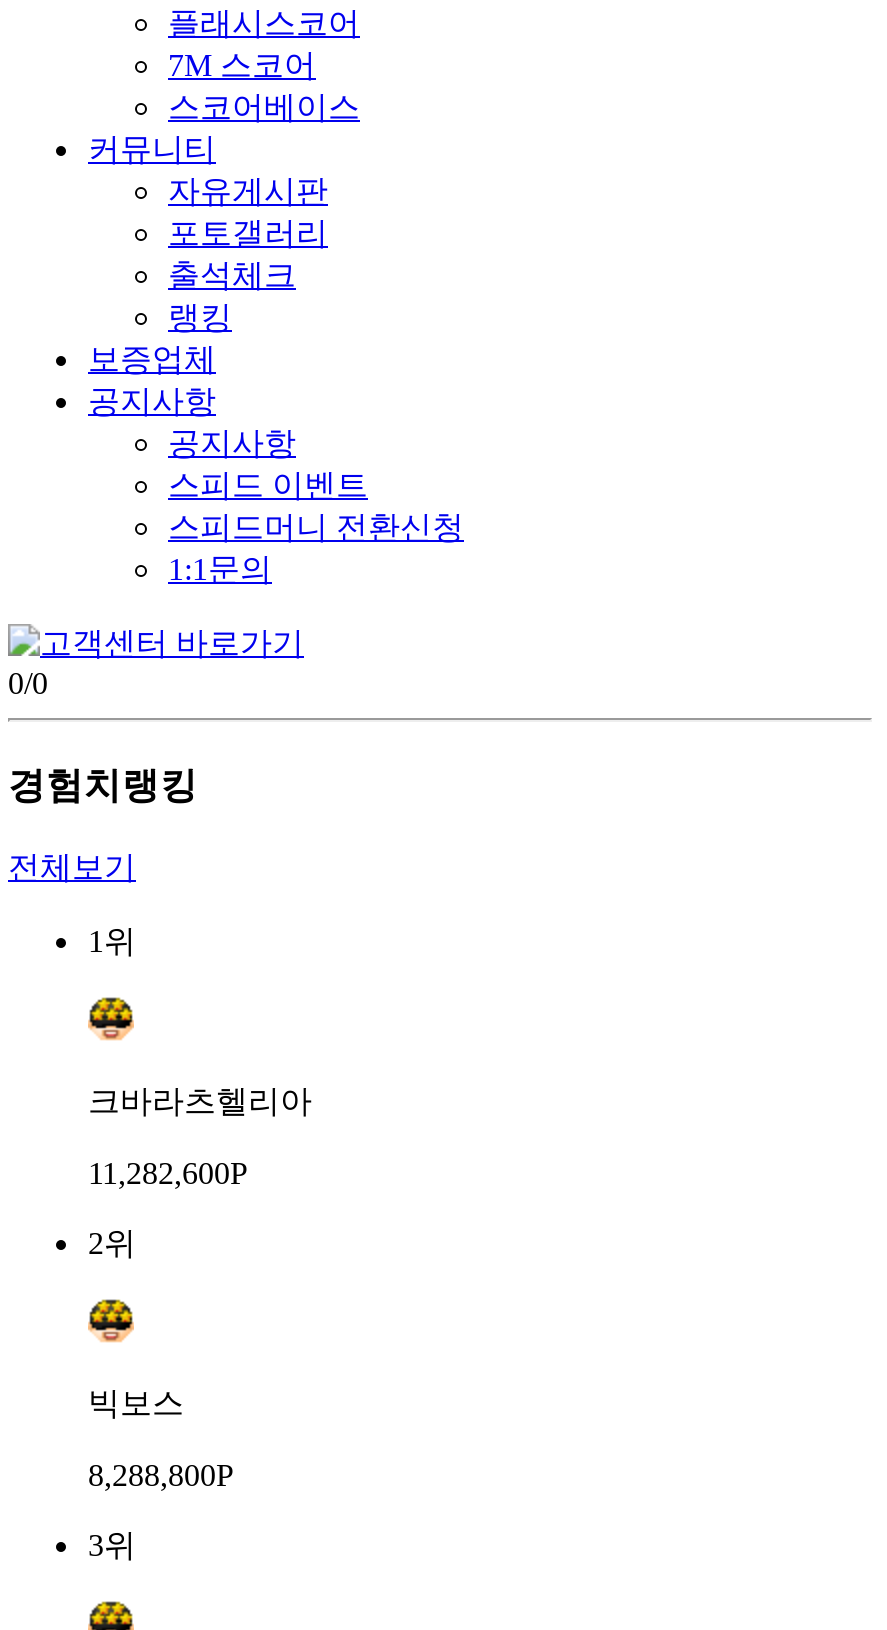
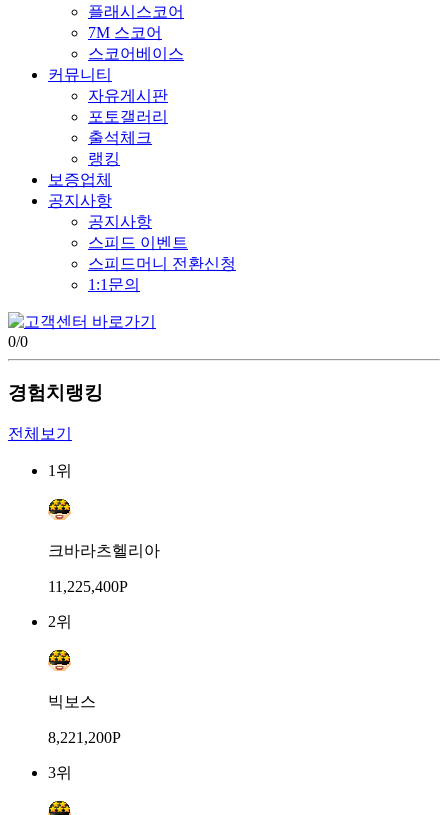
[88,1157,248,1191] 11,282,600P -> [48,578,128,595] 11,225,400P
[88,1459,234,1493] 8,288,800P -> [48,729,121,746] 8,221,200P

